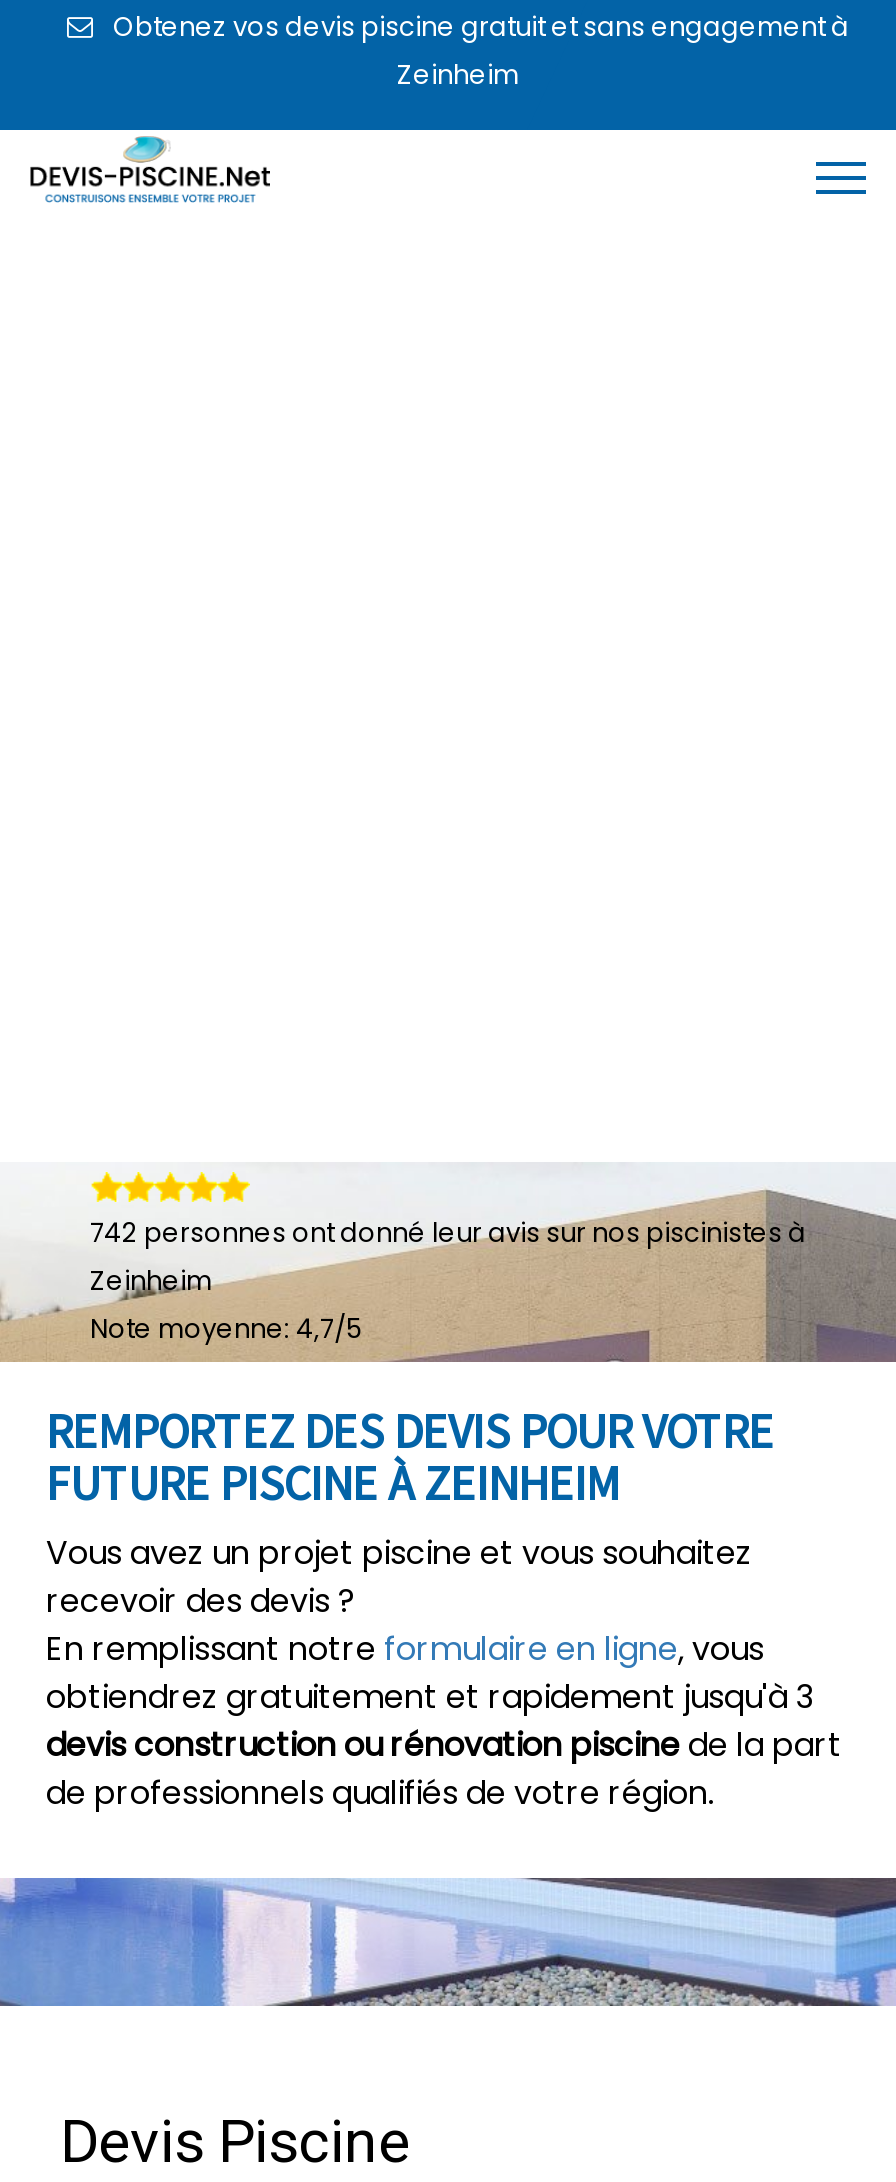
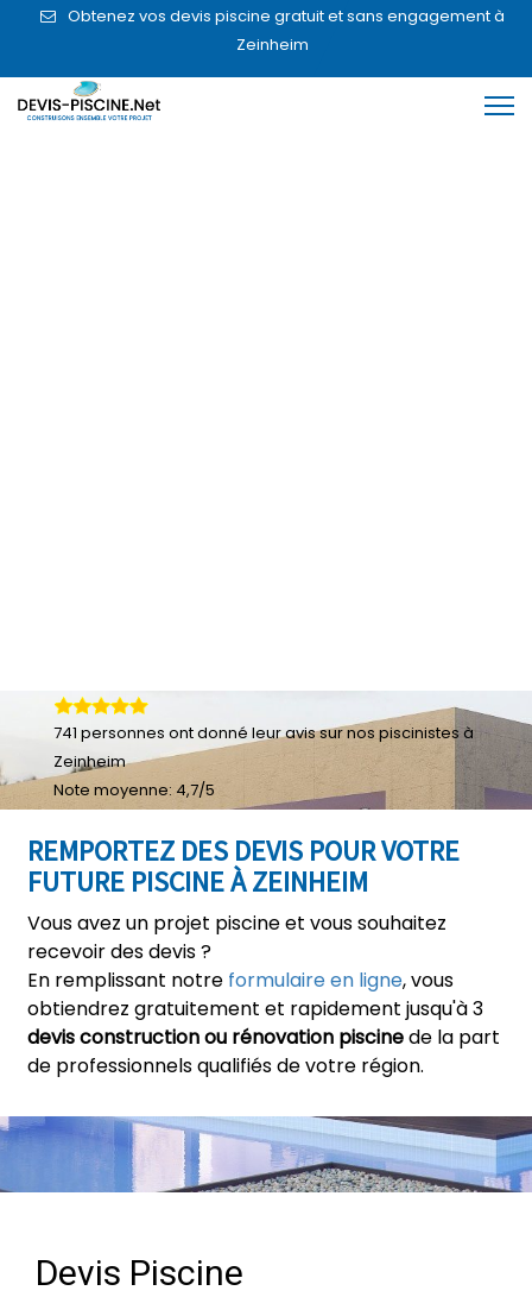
[90,1214,806,1252] 742 personnes ont donné leur avis sur nos piscinistes à -> [53,722,474,744] 741 personnes ont donné leur avis sur nos piscinistes à

